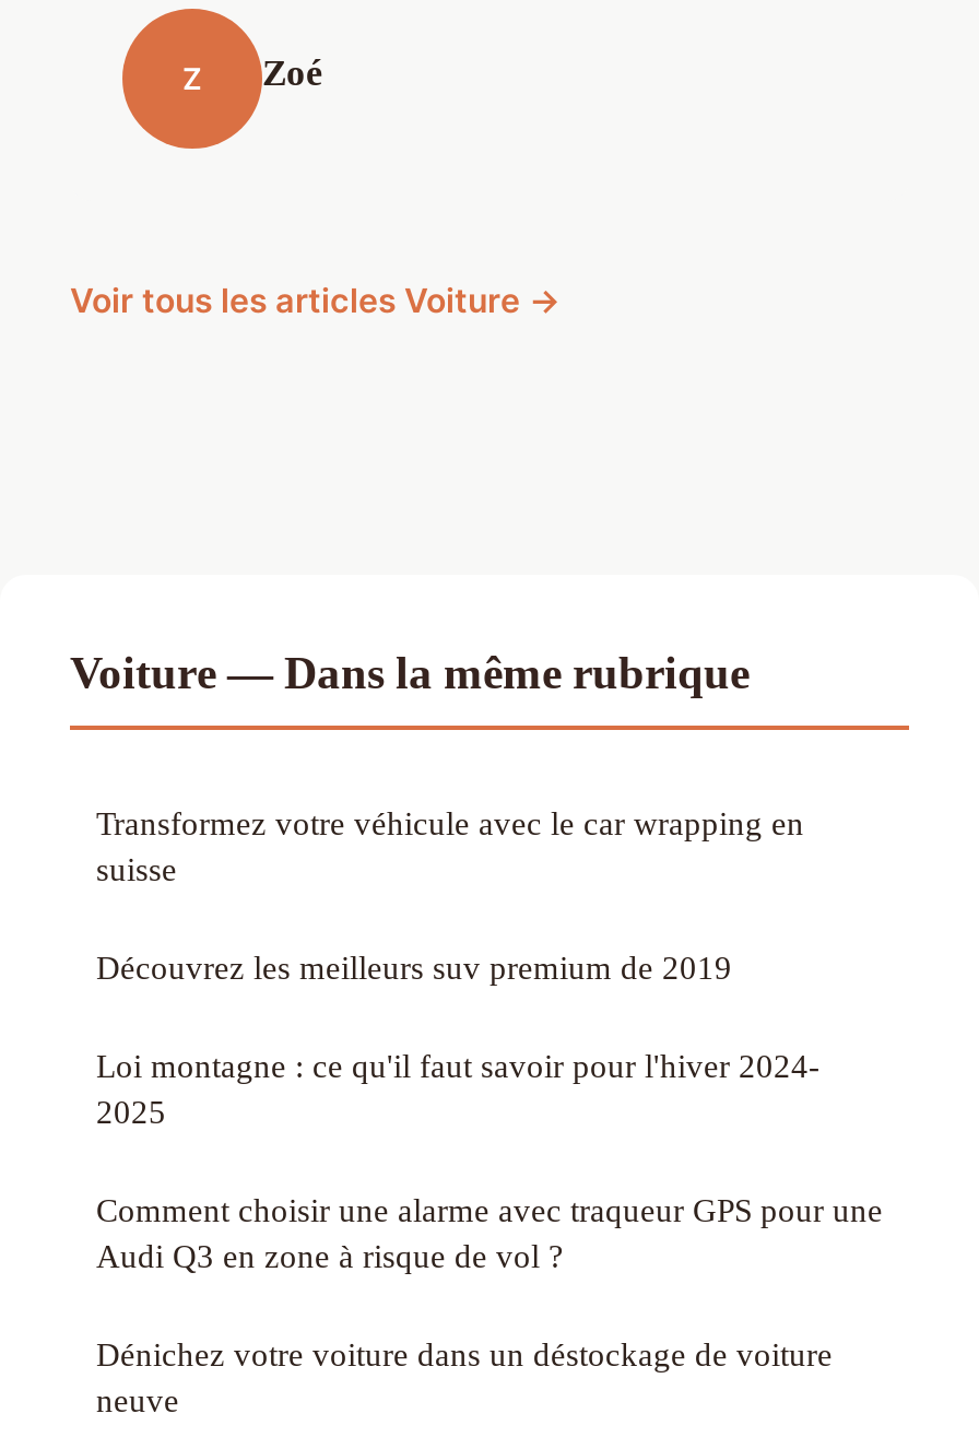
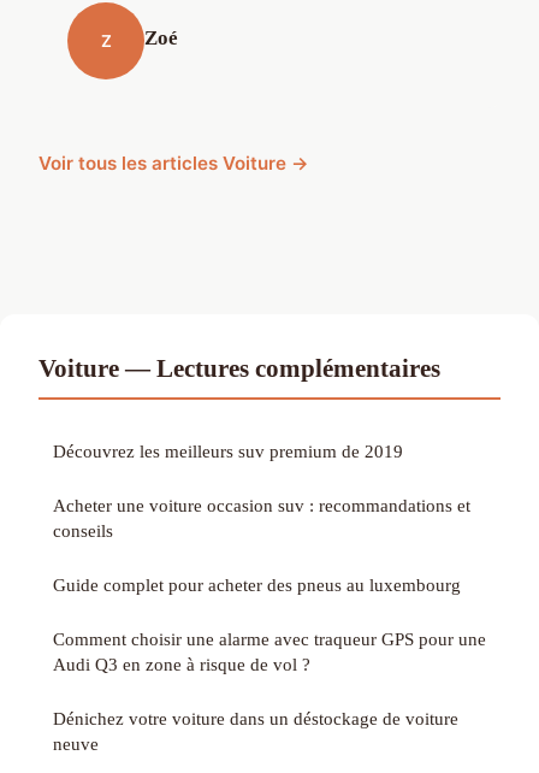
[70,648,804,888] Voiture — Dans la même rubrique | Transformez votre véhicule avec le car wrapping en | suisse -> [38,354,440,382] Voiture — Lectures complémentaires
moved [96,949,732,987] -> [53,441,403,462]: Découvrez les meilleurs suv premium de 2019
[96,1048,819,1131] Loi montagne : ce qu'il faut savoir pour l'hiver 2024- | 2025 -> [53,495,470,595] Acheter une voiture occasion suv : recommandations et | conseils | Guide complet pour acheter des pneus au luxembourg

